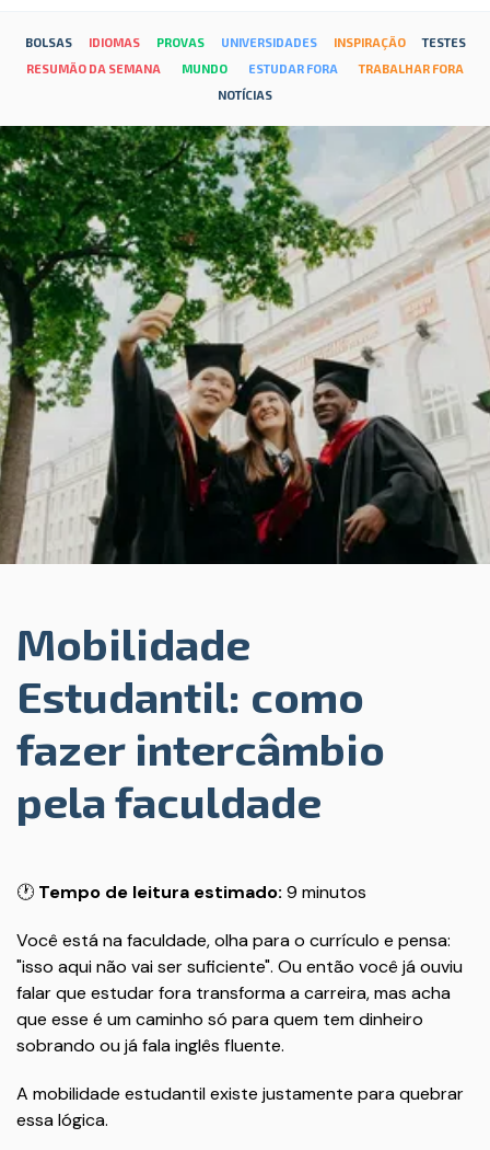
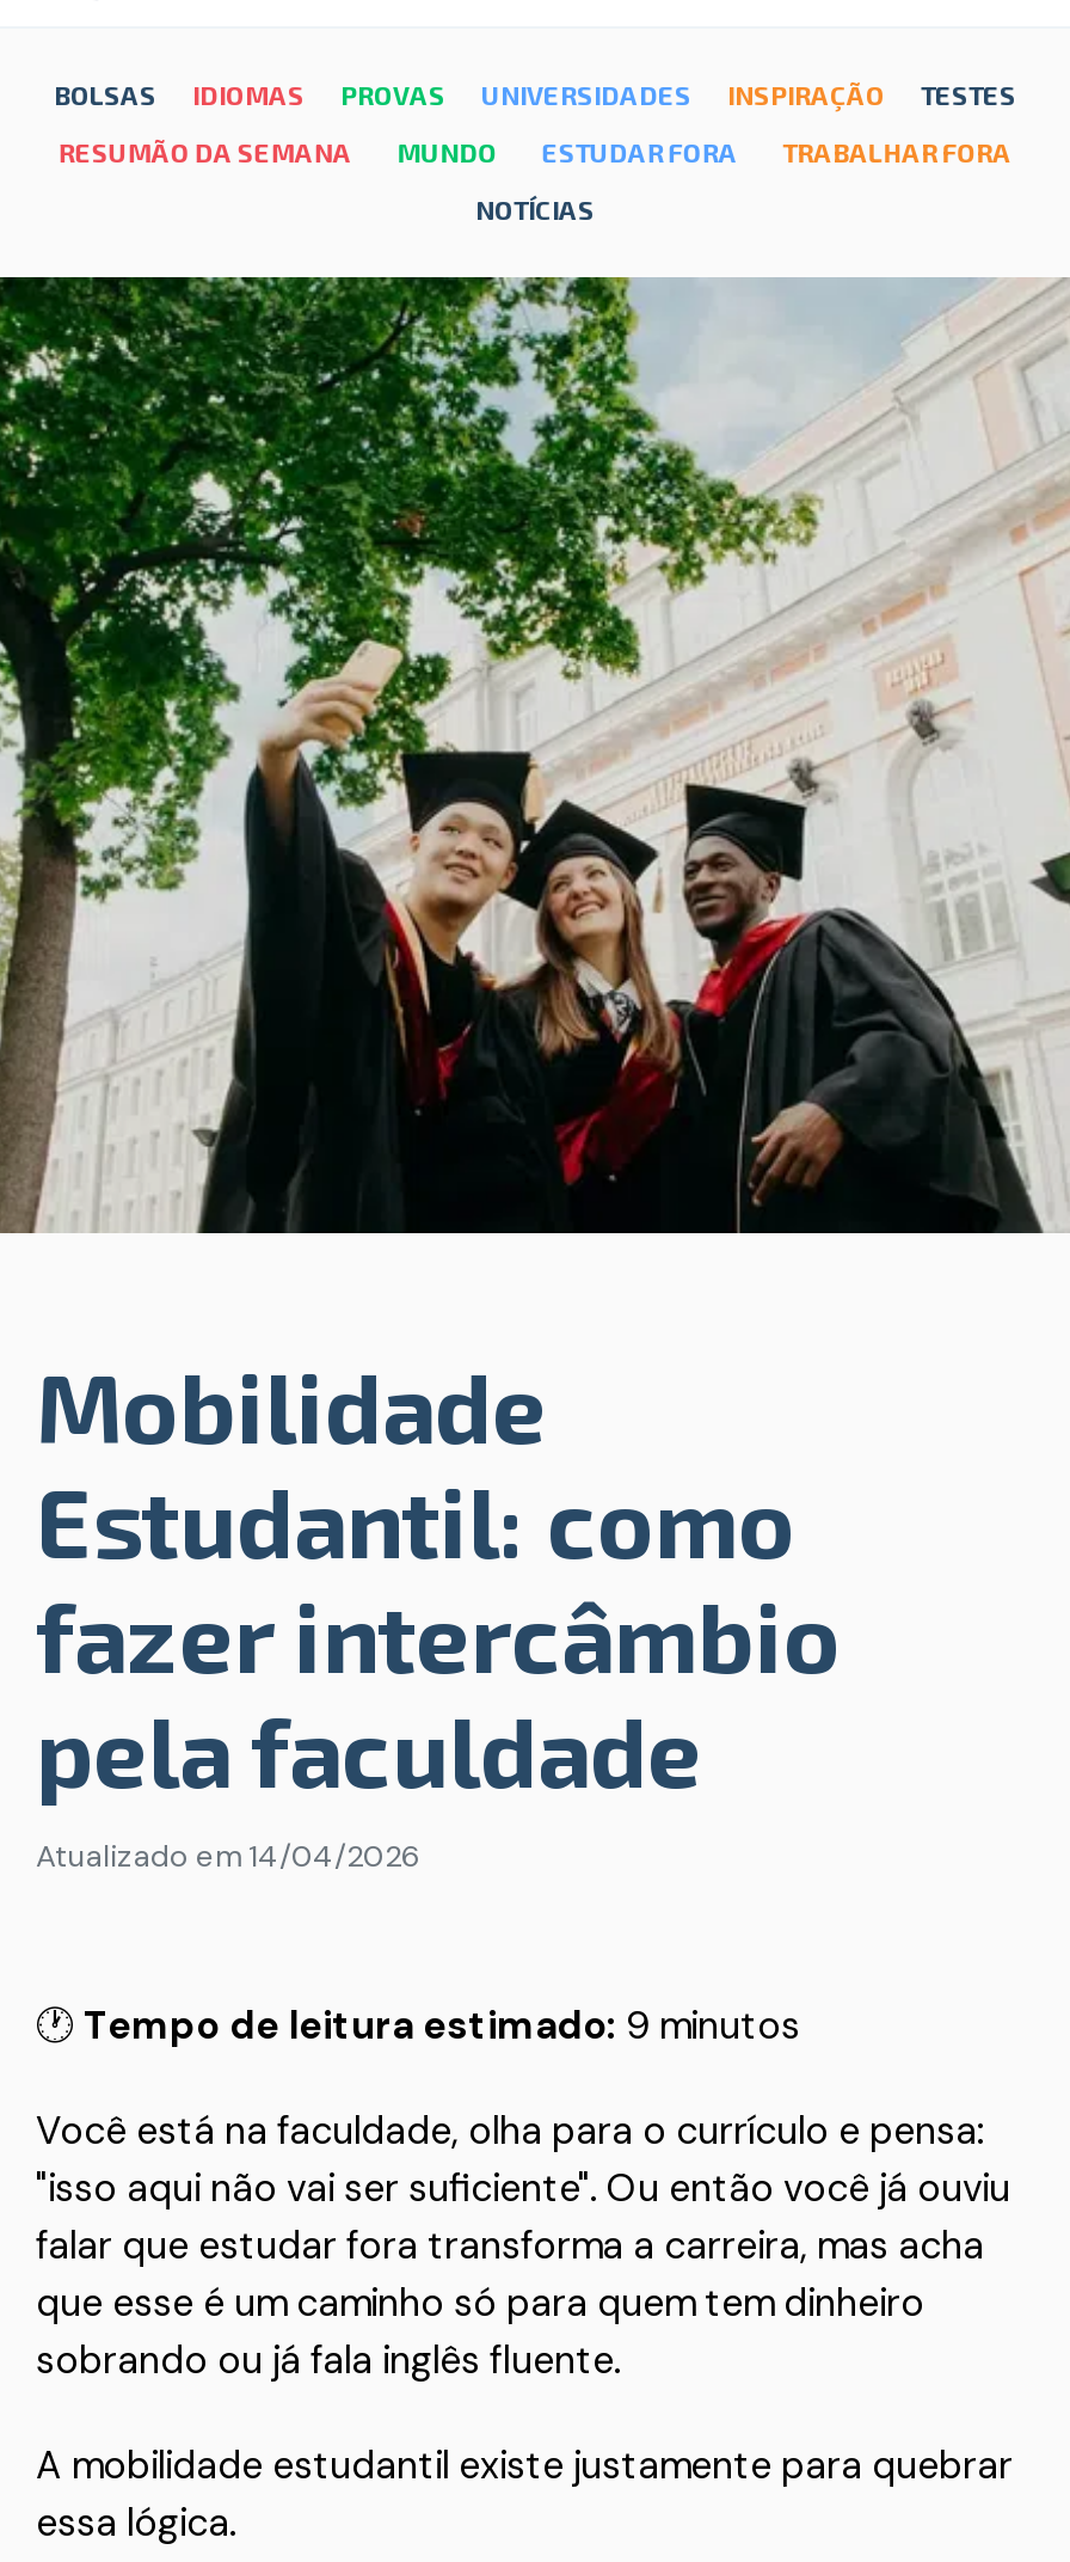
none -> [36,1835,420,1876] Atualizado em 14/04/2026

